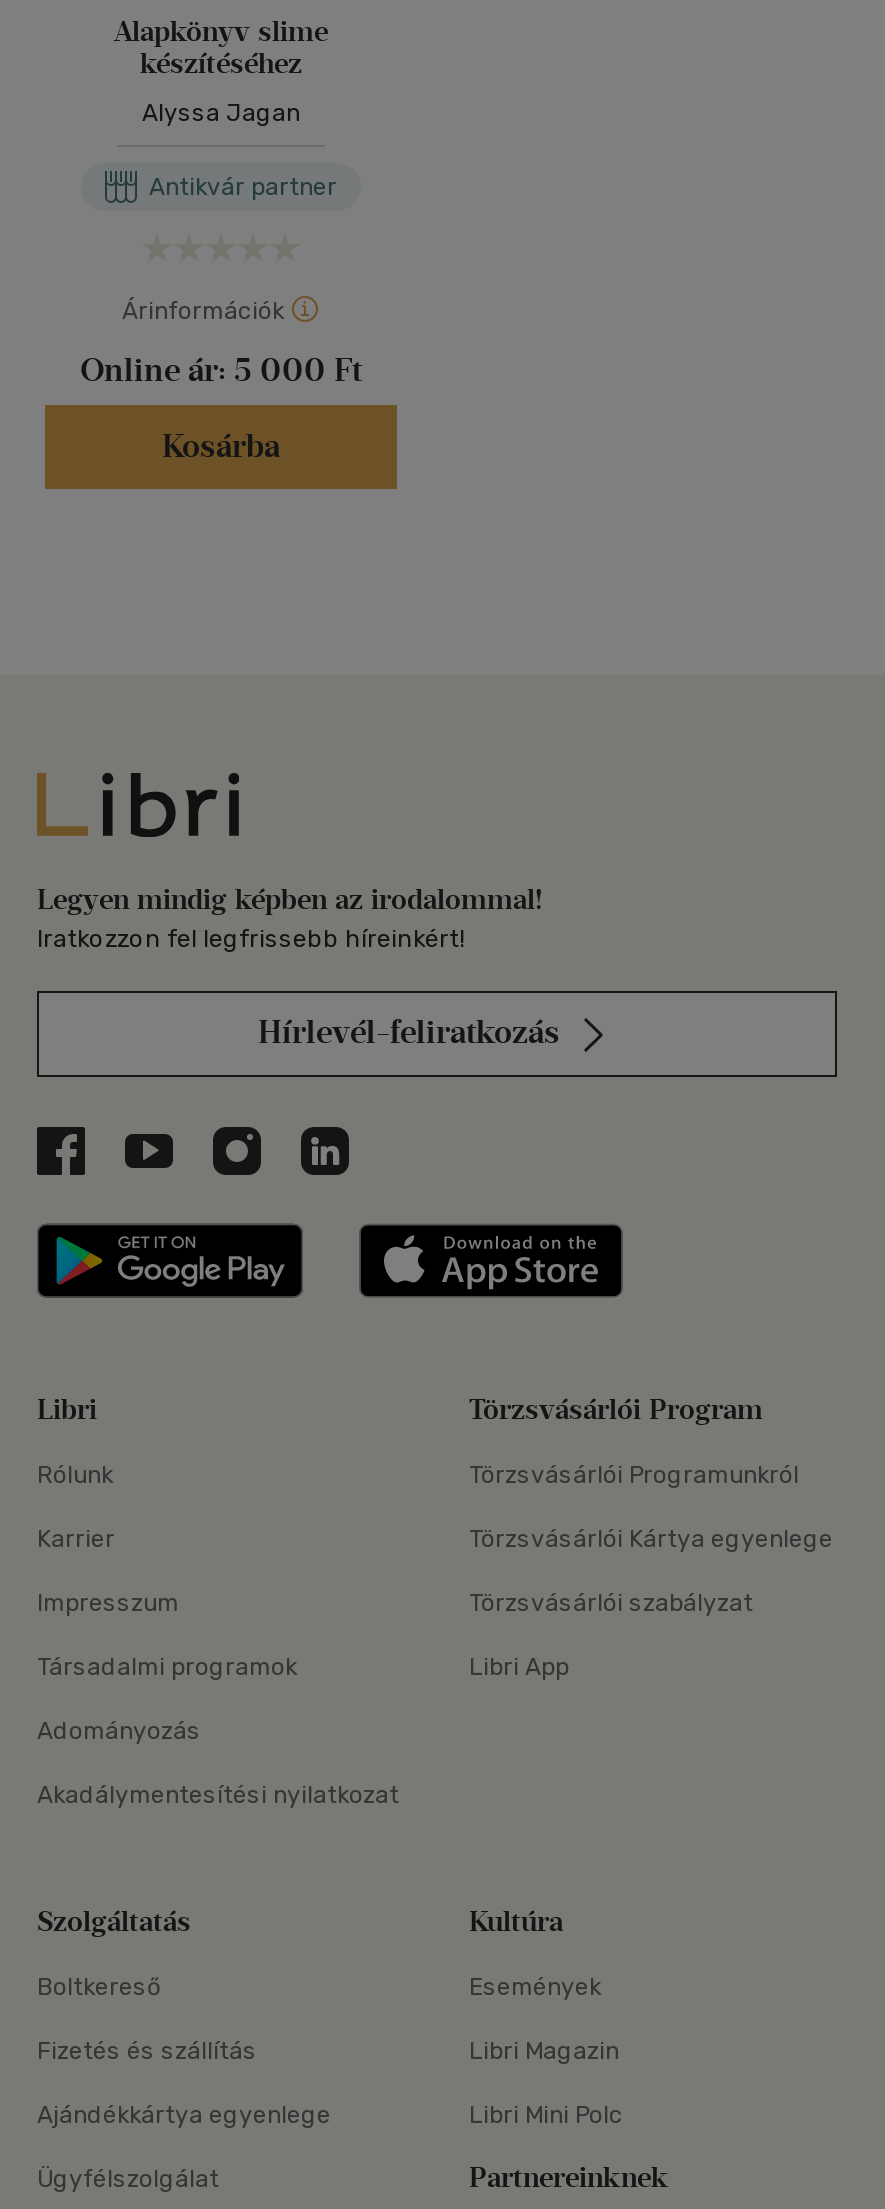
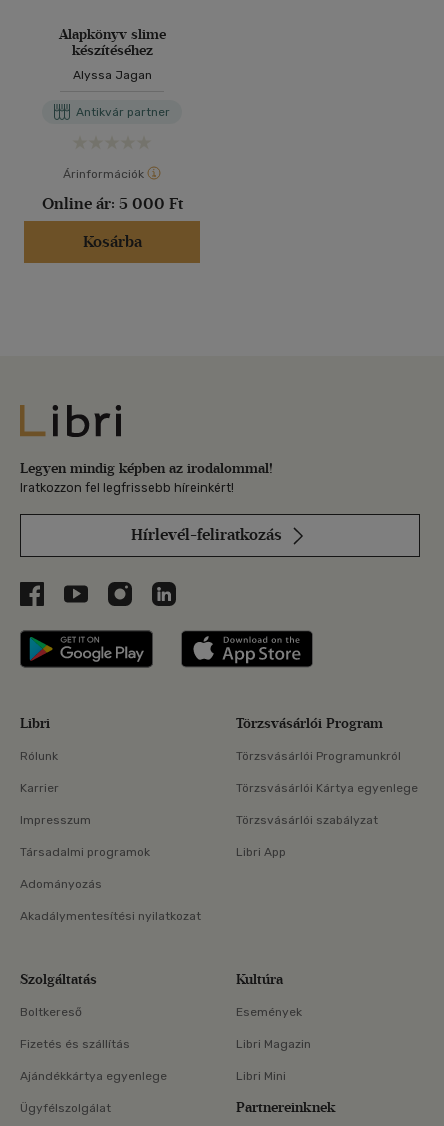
[469,2101,623,2129] Libri Mini Polc -> [236,1069,286,1083] Libri Mini

